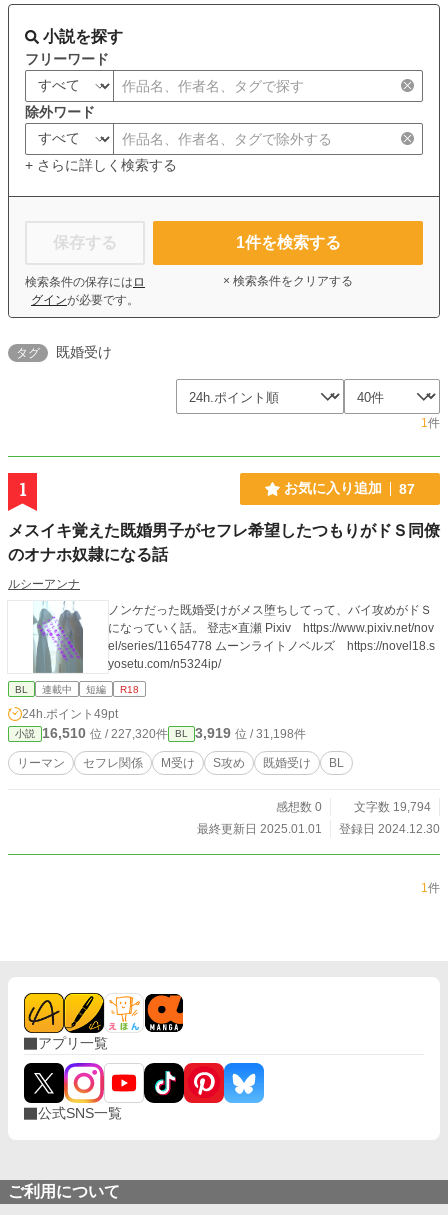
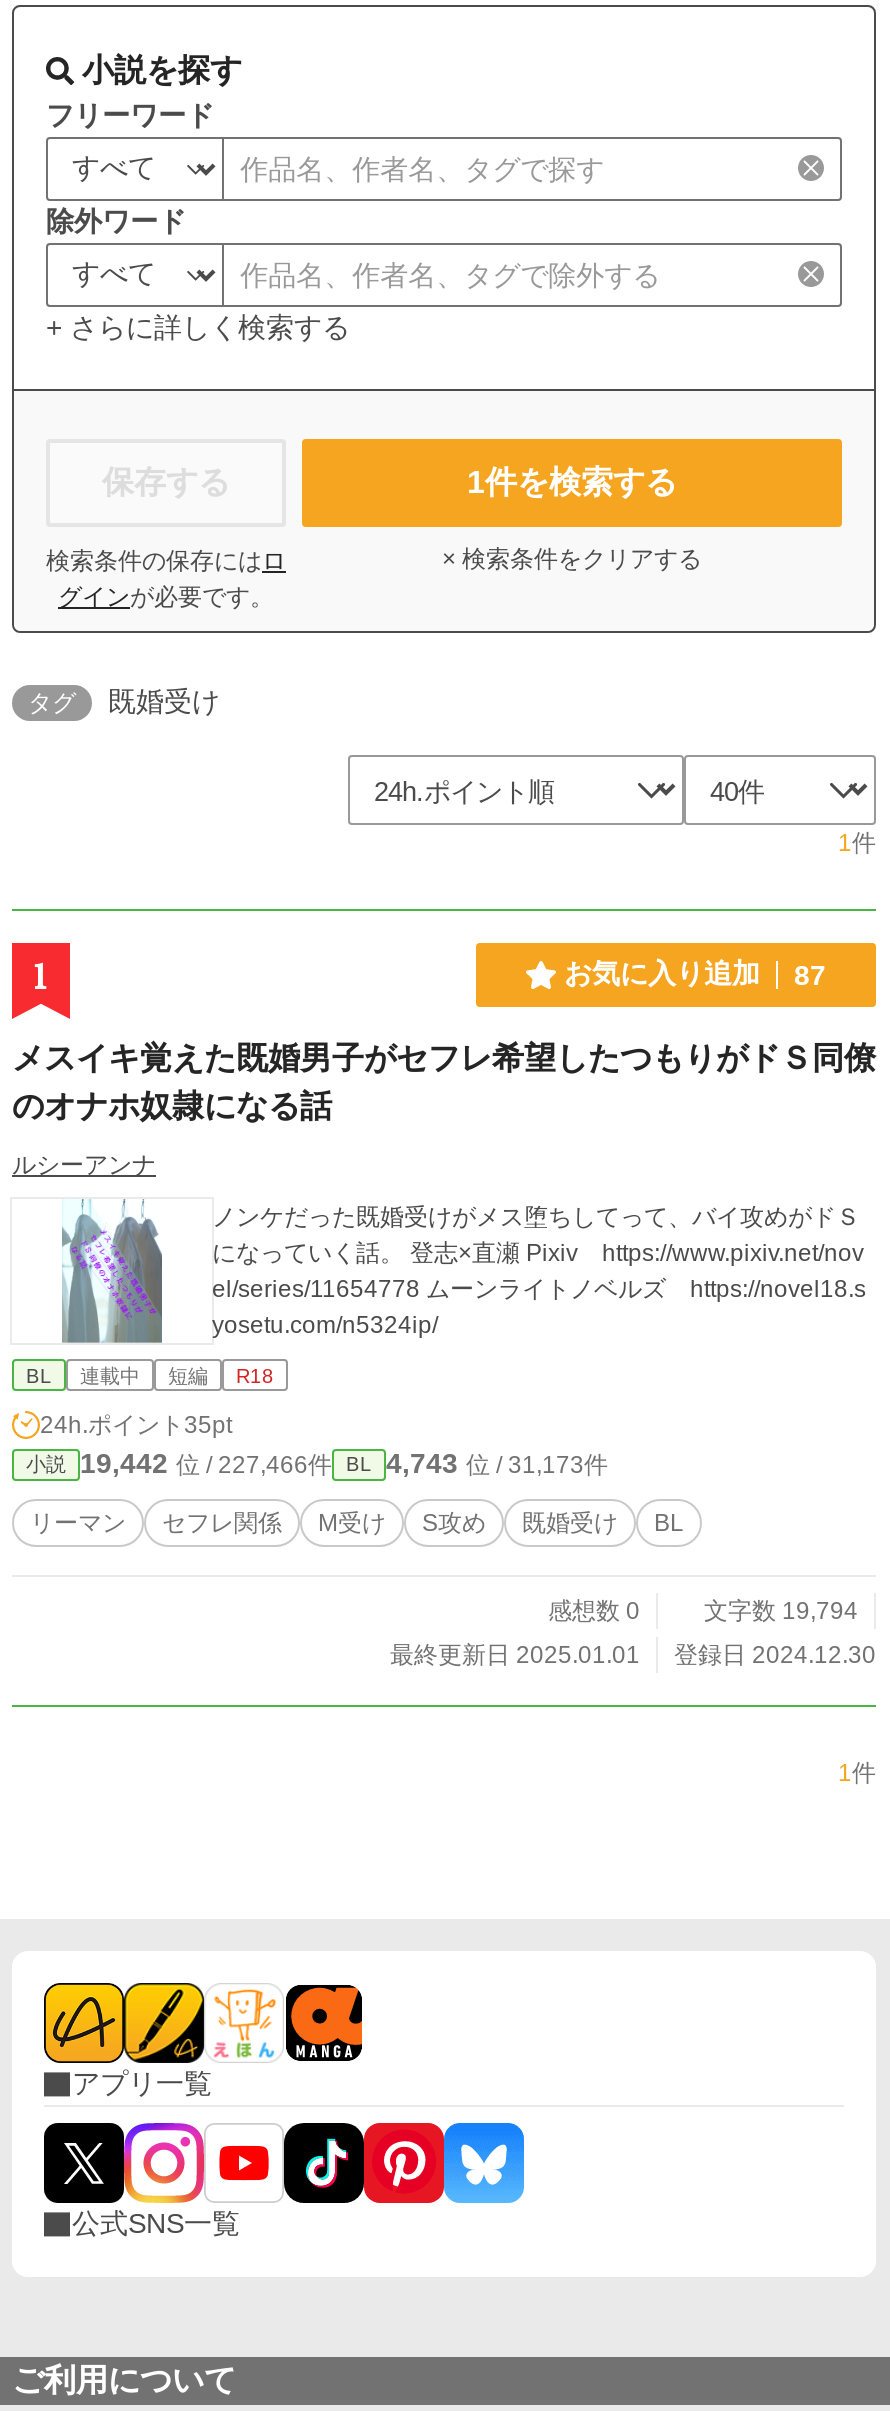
[22,707,118,721] 24h.ポイント49pt -> [40,1411,232,1439] 24h.ポイント35pt
[42,725,168,741] 16,510位 / 227,320件 -> [80,1447,332,1479] 19,442位 / 227,466件
[195,725,306,741] 3,919位 / 31,198件 -> [386,1447,608,1479] 4,743位 / 31,173件

